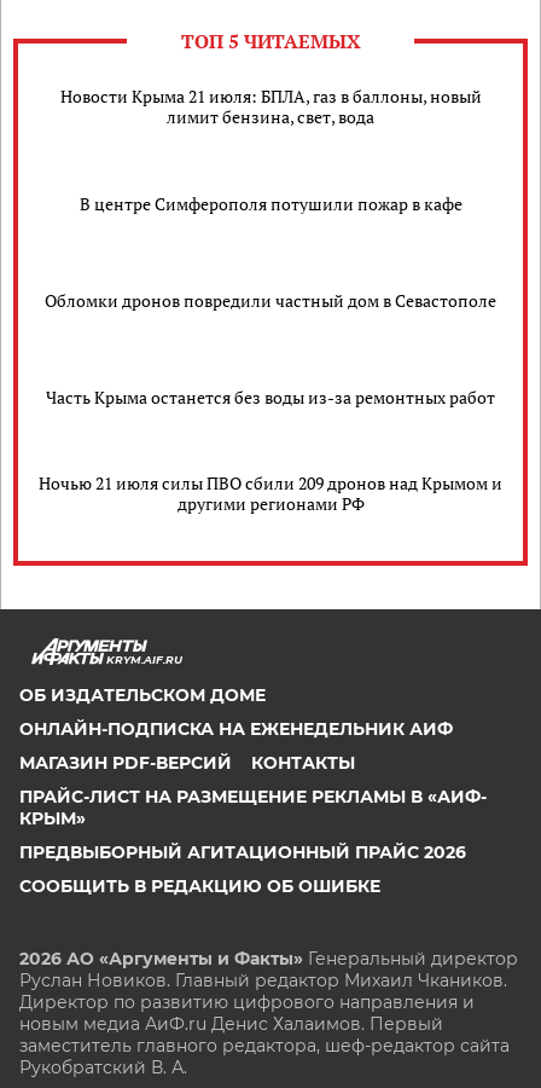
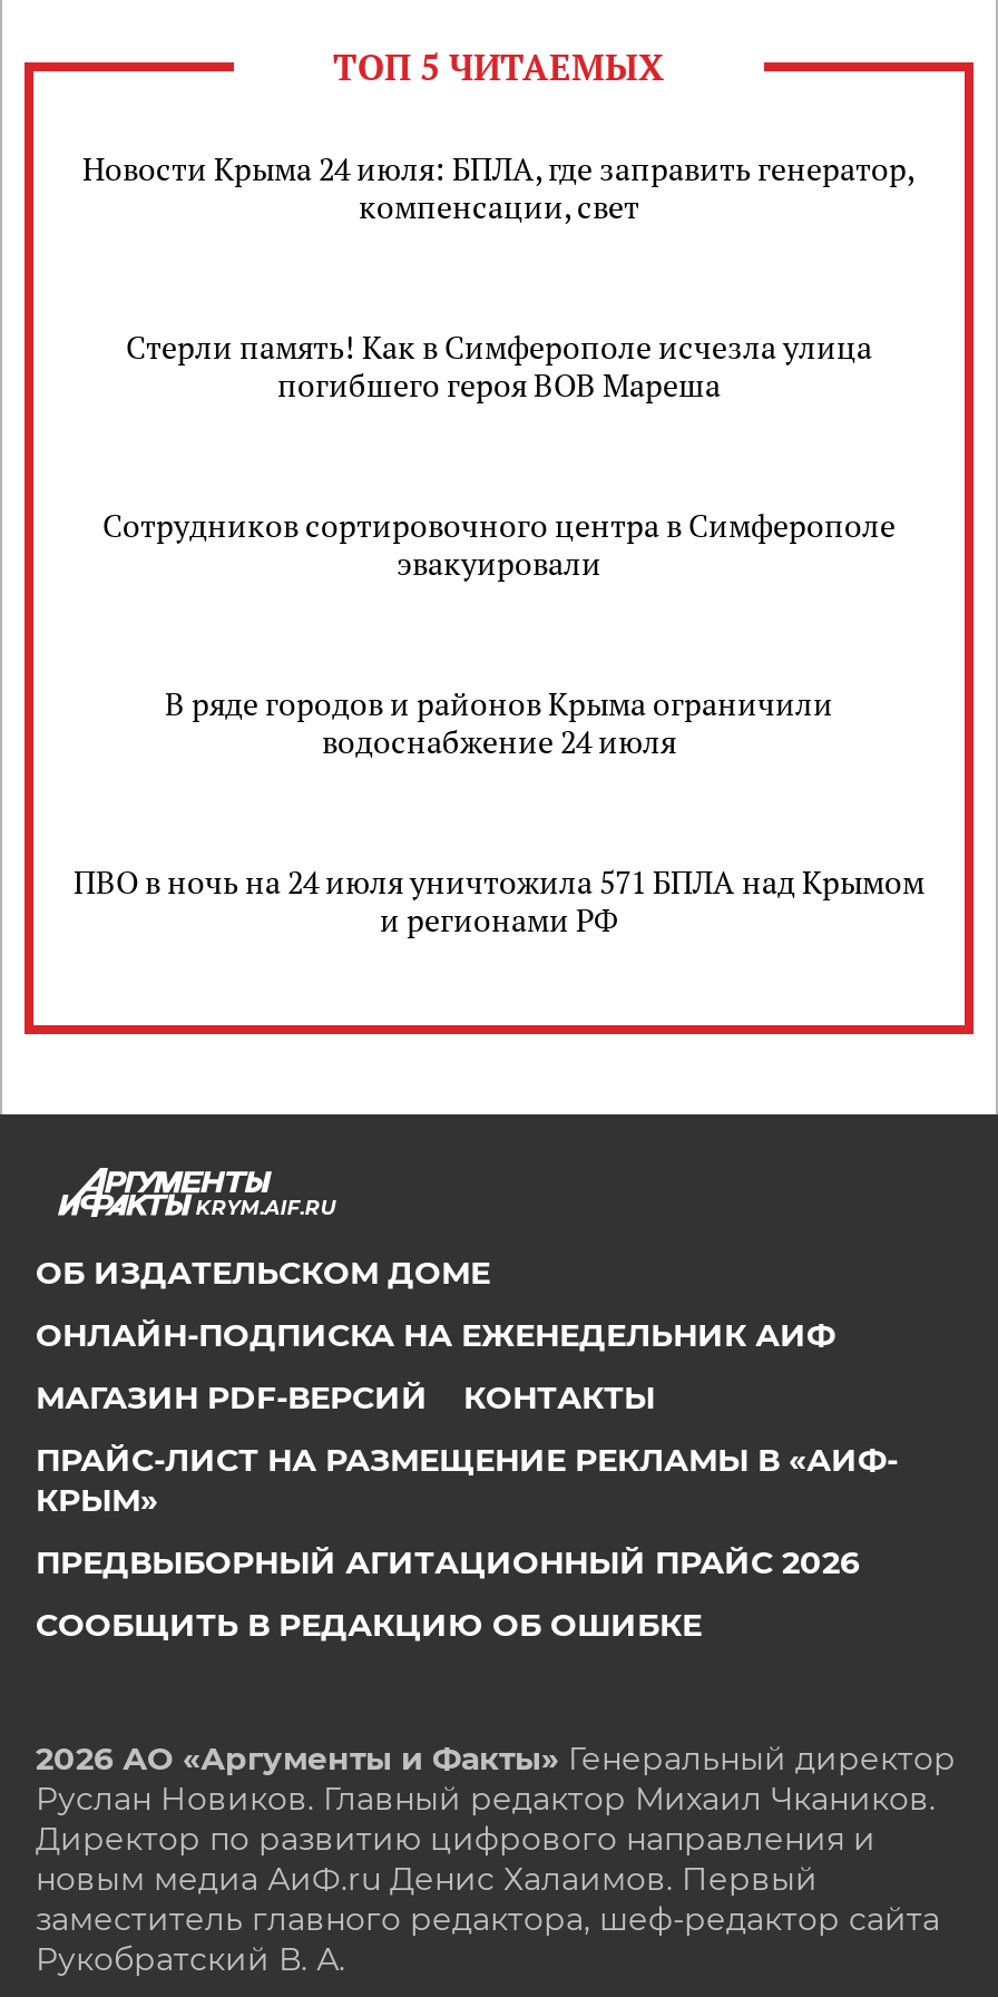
[60,85,481,128] Новости Крыма 21 июля: БПЛА, газ в баллоны, новый | лимит бензина, свет, вода -> [82,147,916,227] Новости Крыма 24 июля: БПЛА, где заправить генератор, | компенсации, свет
[79,192,462,215] В центре Симферополя потушили пожар в кафе -> [126,325,872,406] Стерли память! Как в Симферополе исчезла улица | погибшего героя ВОВ Мареша
[45,288,496,311] Обломки дронов повредили частный дом в Севастополе -> [102,504,896,584] Сотрудников сортировочного центра в Симферополе | эвакуировали
[46,385,495,408] Часть Крыма останется без воды из-за ремонтных работ -> [165,682,833,762] В ряде городов и районов Крыма ограничили | водоснабжение 24 июля
[39,471,502,515] Ночью 21 июля силы ПВО сбили 209 дронов над Крымом и | другими регионами РФ -> [74,860,924,941] ПВО в ночь на 24 июля уничтожила 571 БПЛА над Крымом | и регионами РФ

